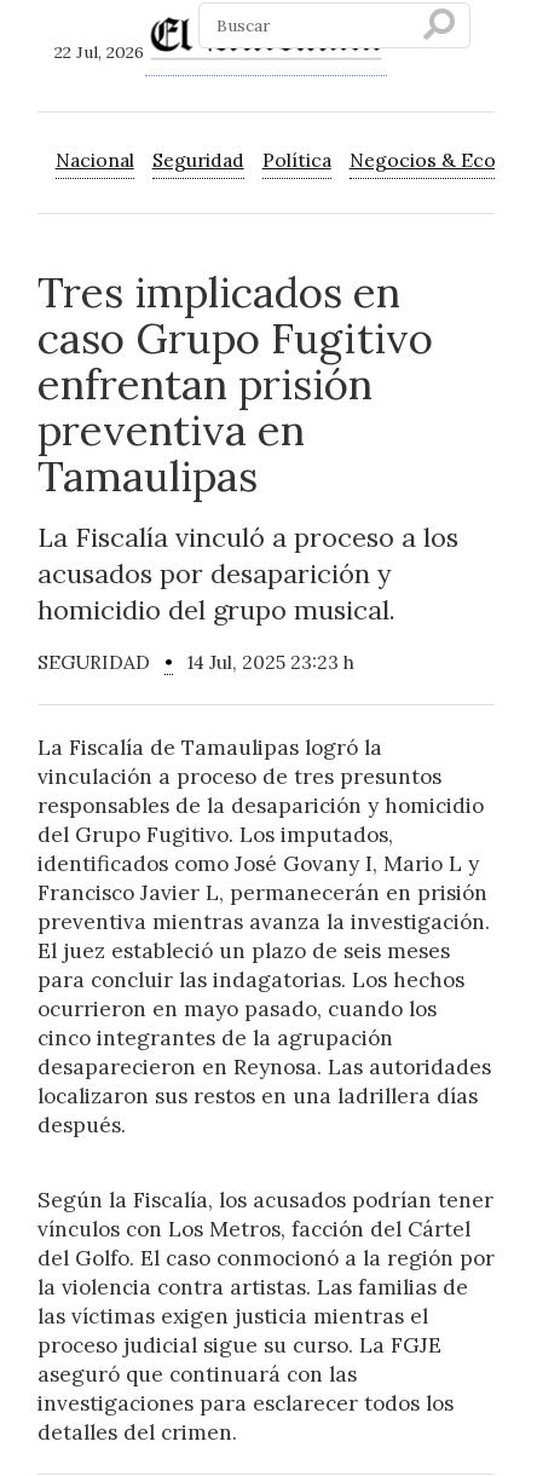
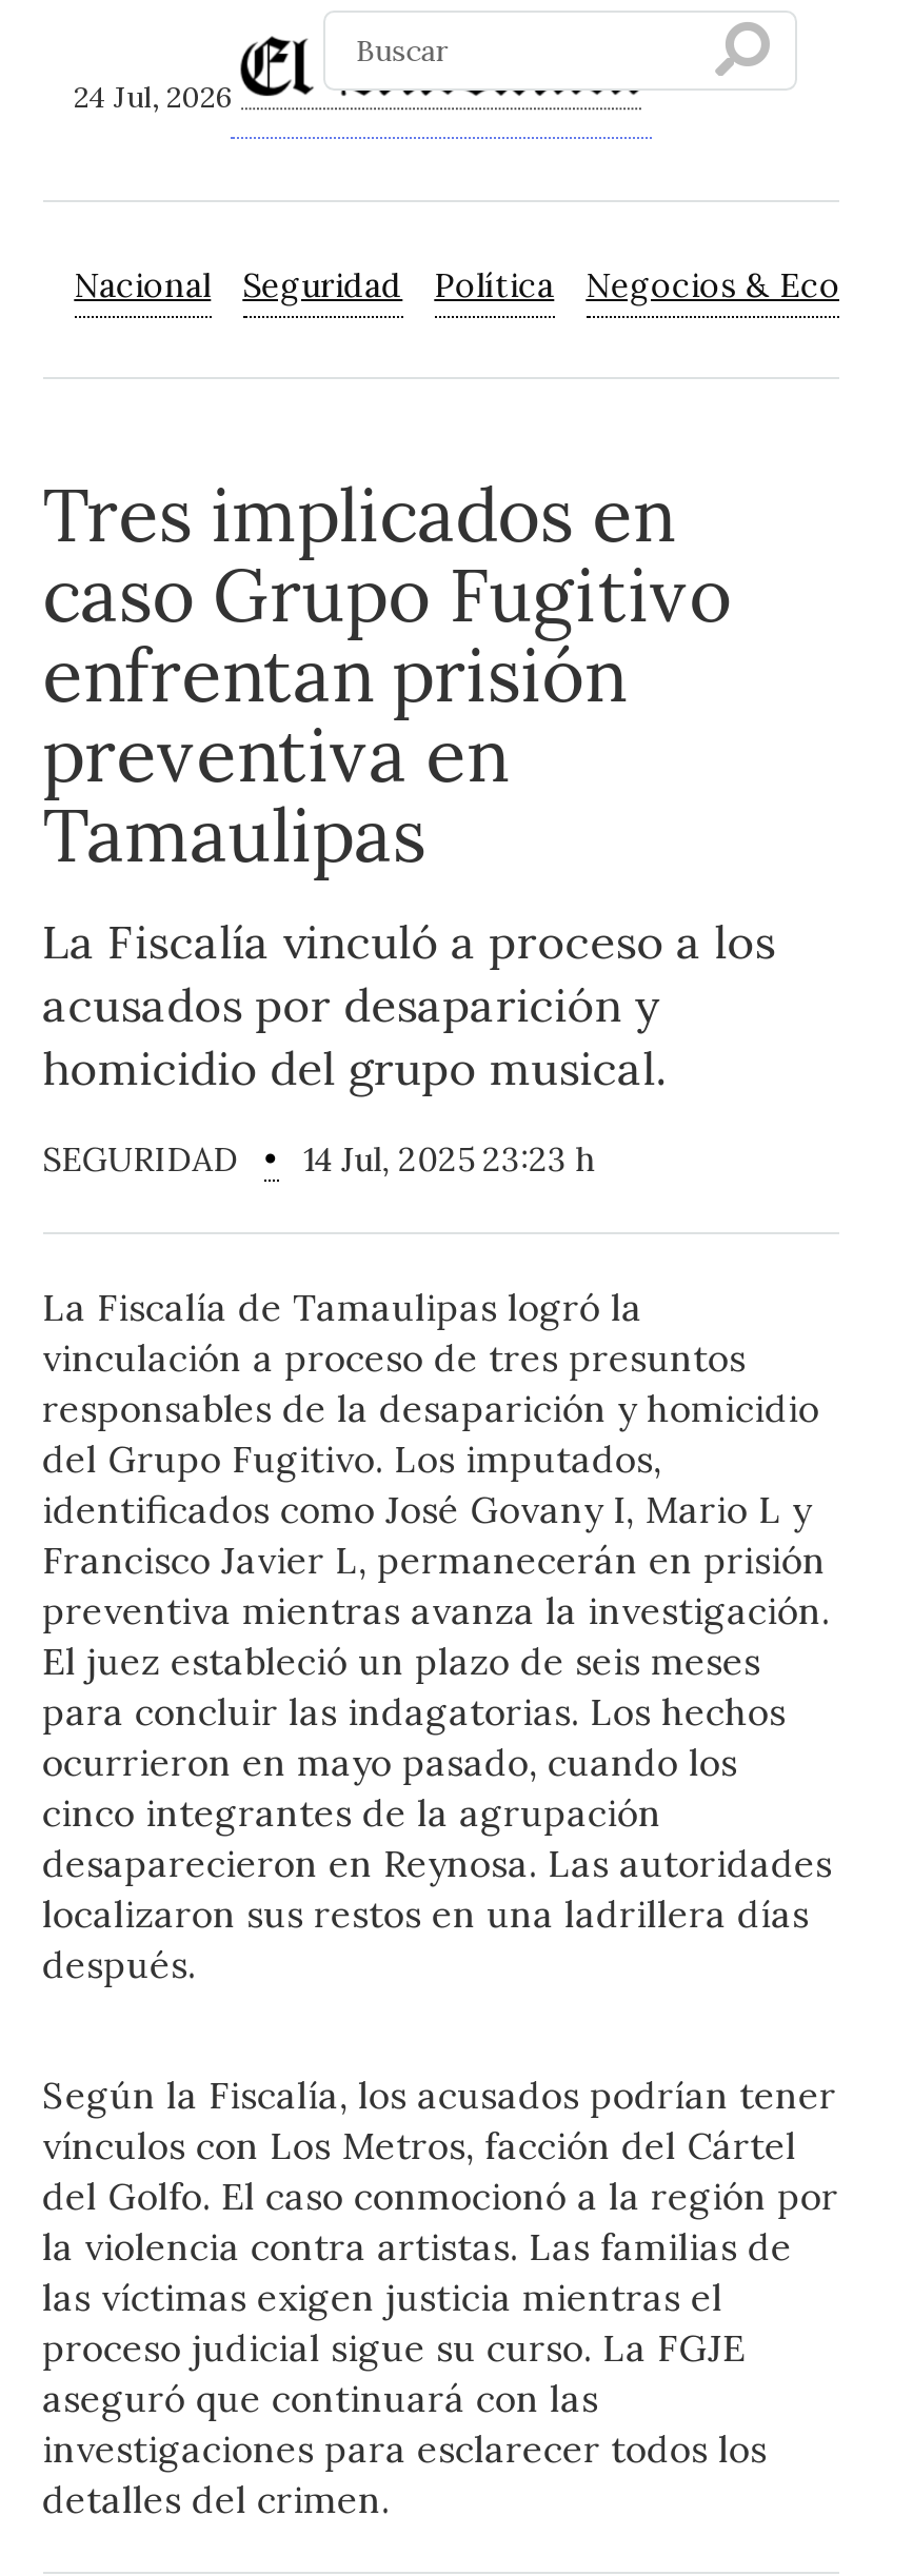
[55,41,145,63] 22 Jul, 2026 -> [74,78,232,116] 24 Jul, 2026

